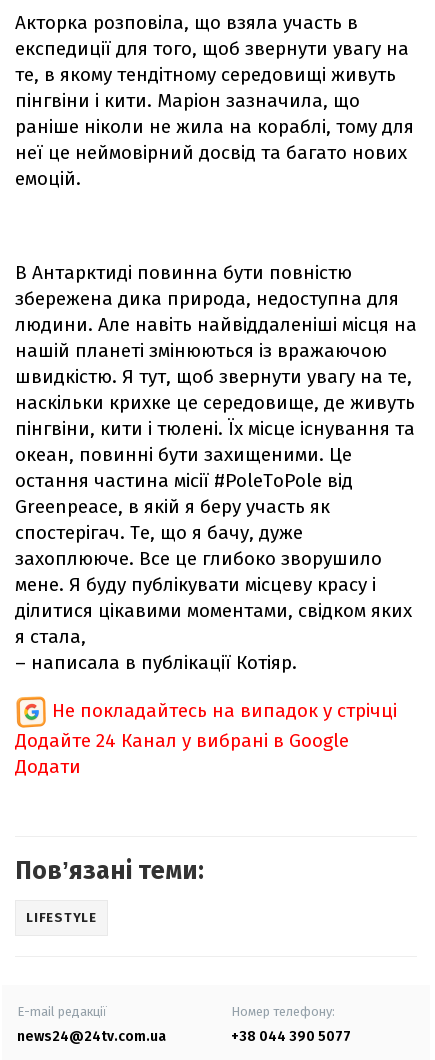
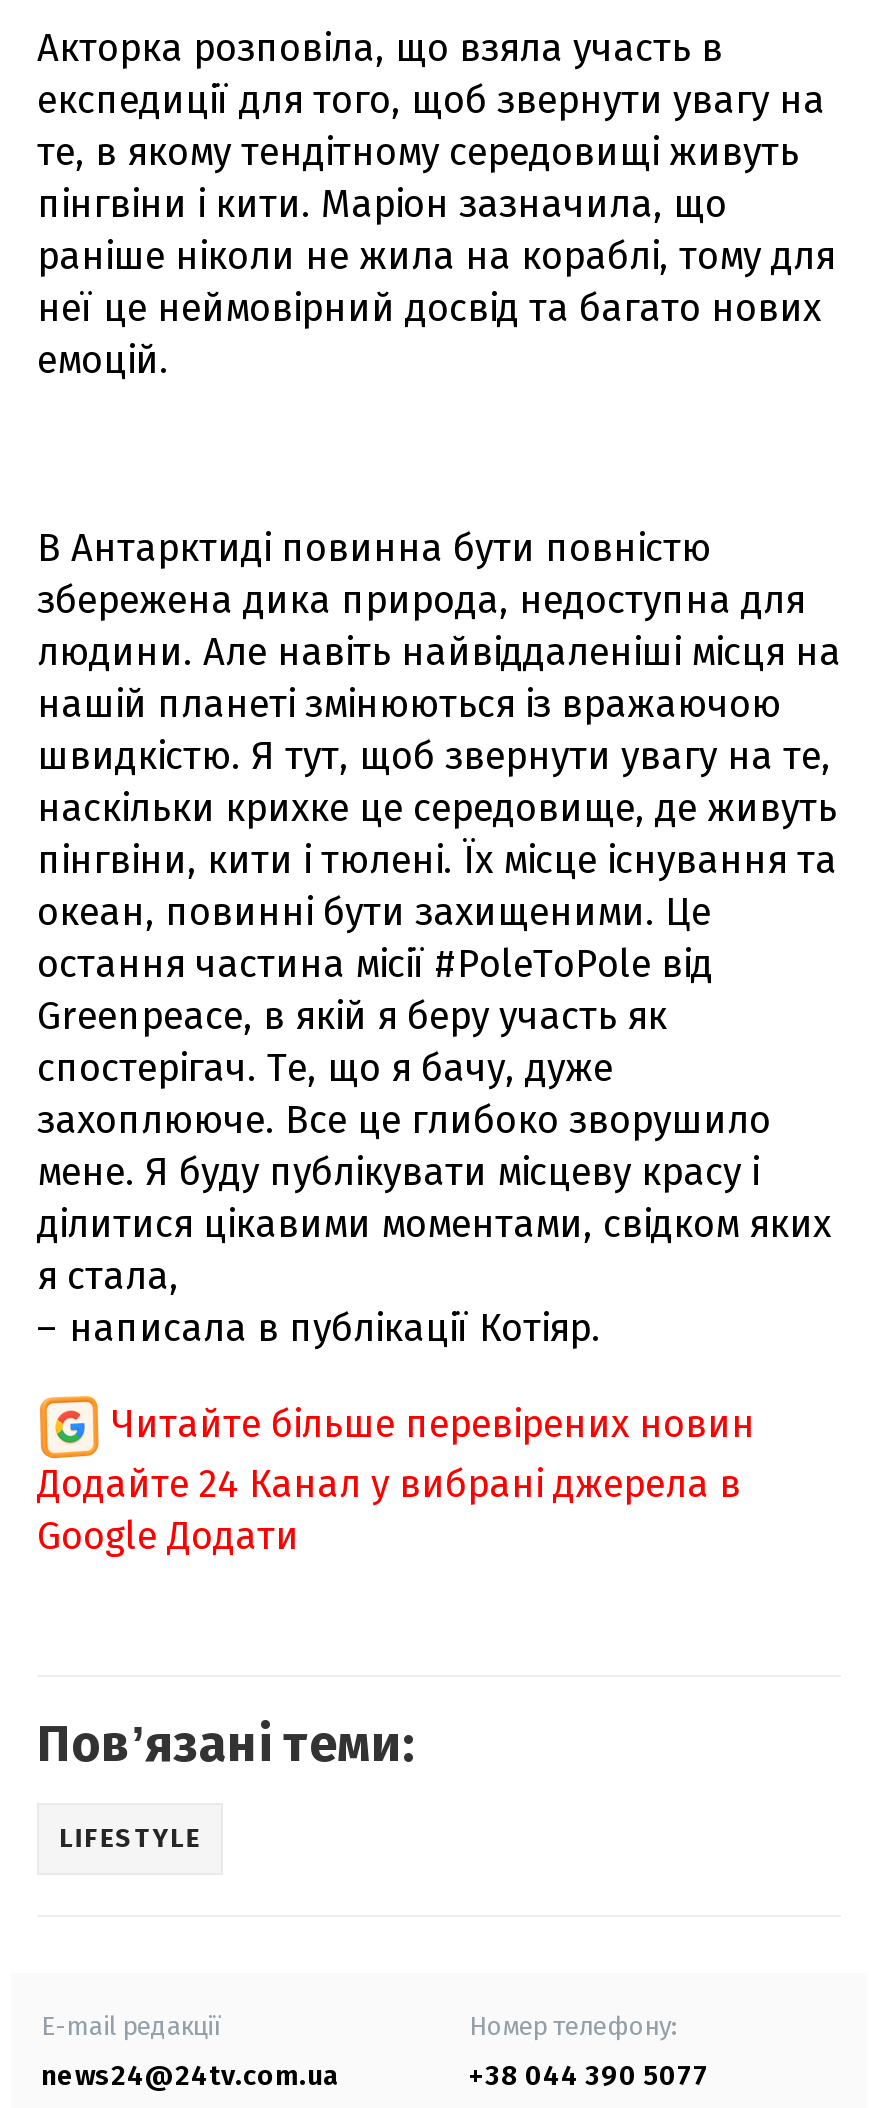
[15,699,397,778] Не покладайтесь на випадок у стрічці | Додайте 24 Канал у вибрані в Google | Додати -> [37,1400,755,1558] Читайте більше перевірених новин | Додайте 24 Канал у вибрані джерела в | Google Додати

